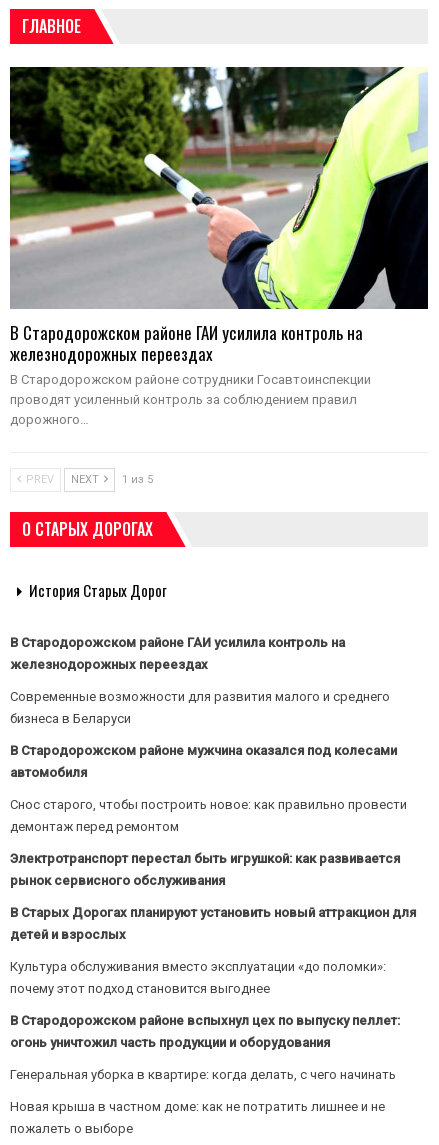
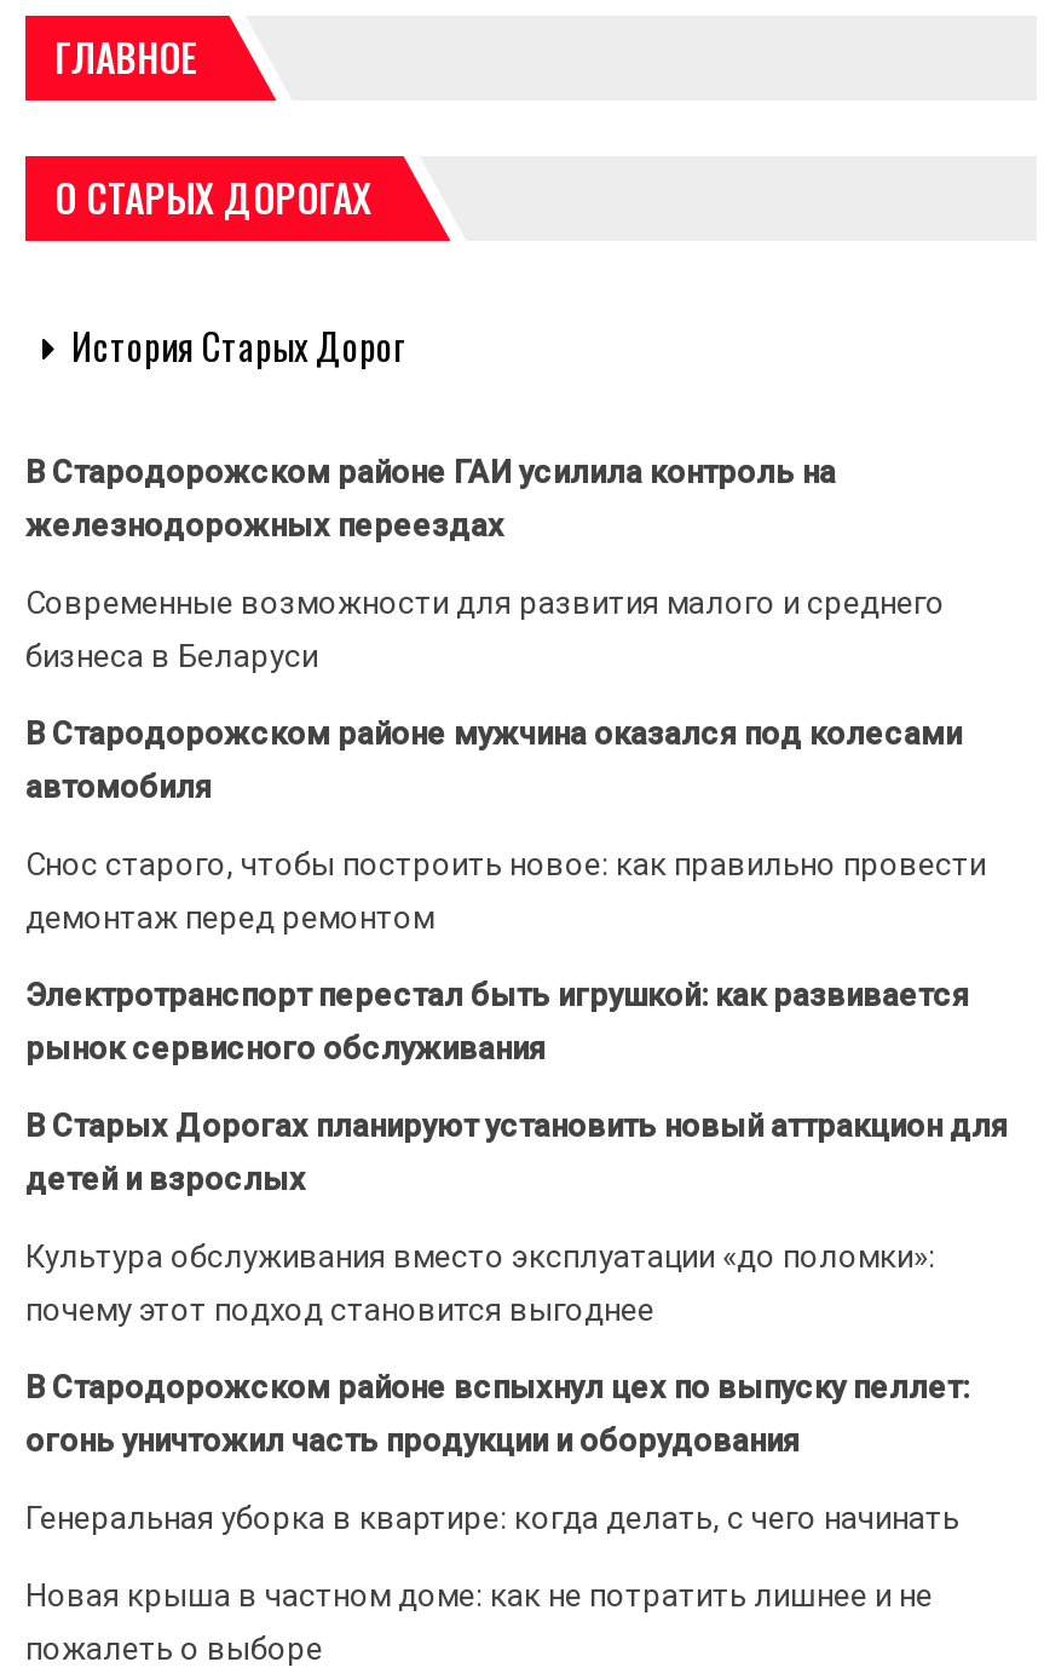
[9,66,429,427] [image] | В Стародорожском районе ГАИ усилила контроль на | железнодорожных переездах | В Стародорожском районе сотрудники Госавтоинспекции | проводят усиленный контроль за соблюдением правил | дорожного… -> none
[23,473,153,486] PREV | NEXT | 1 из 5 -> none

